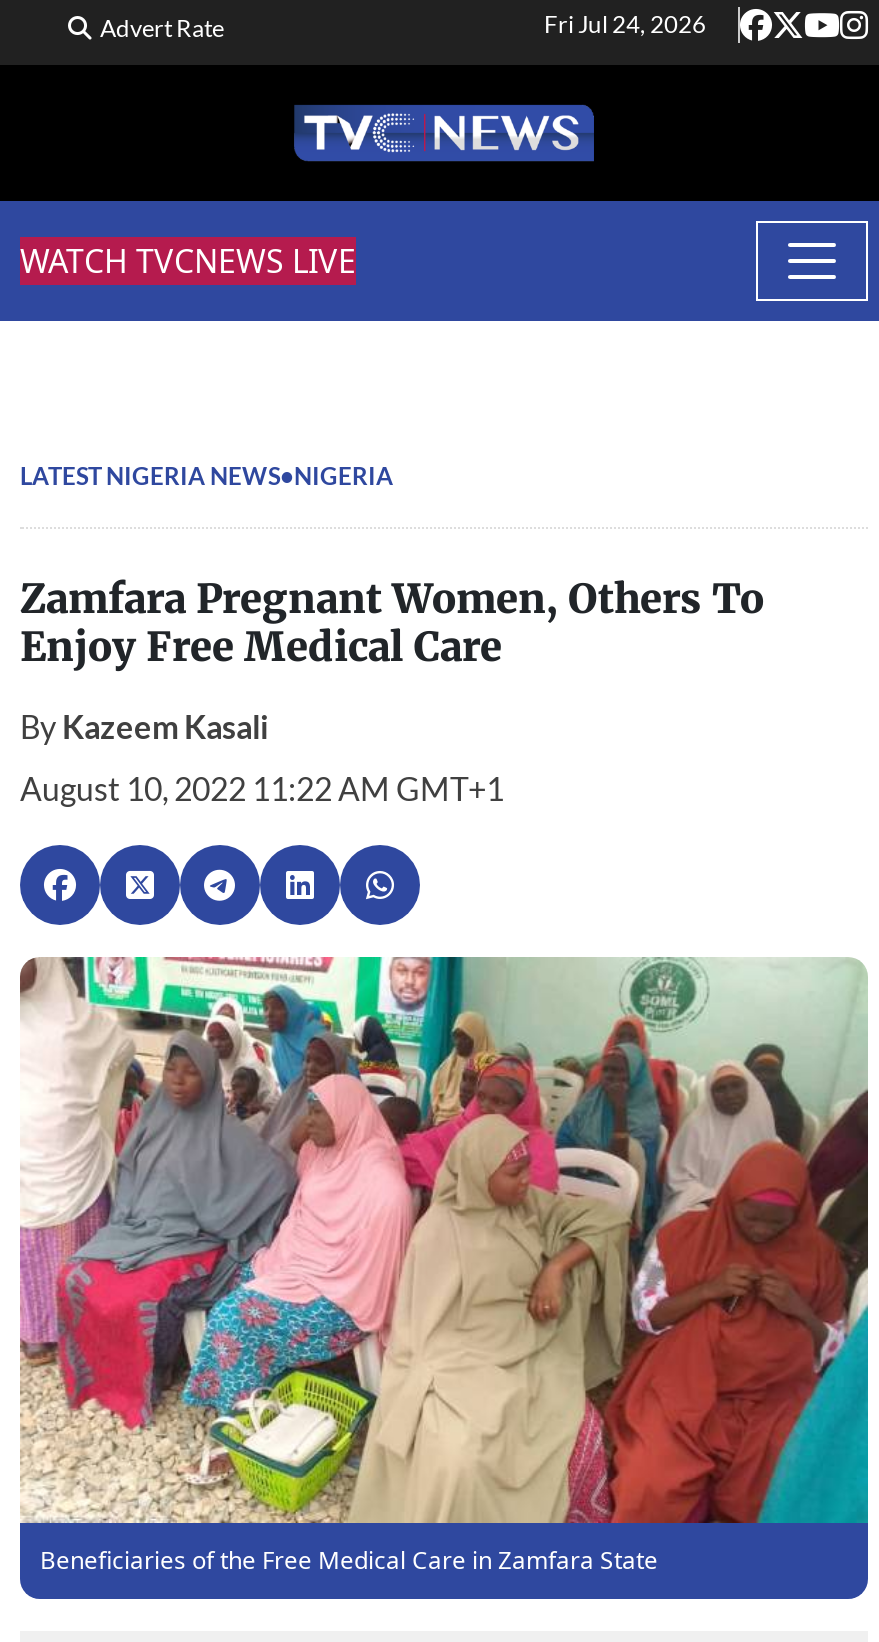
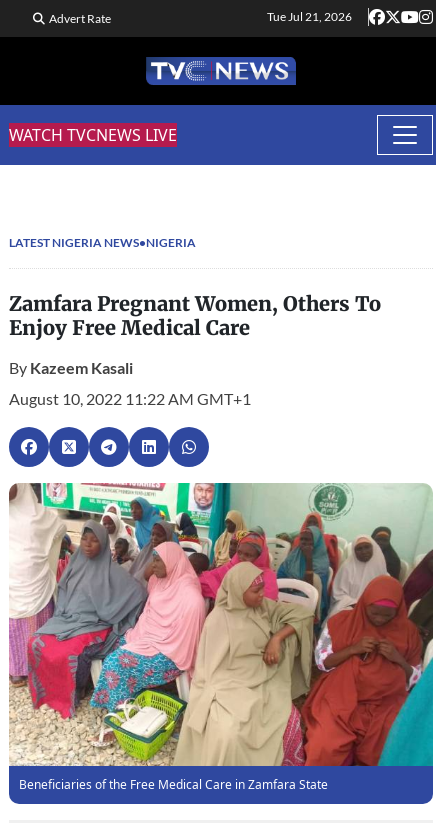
[544,9,706,39] Fri Jul 24, 2026 -> [267,9,352,24] Tue Jul 21, 2026

